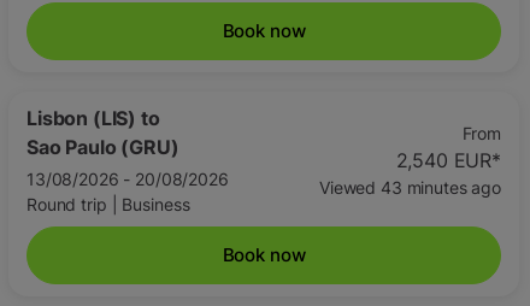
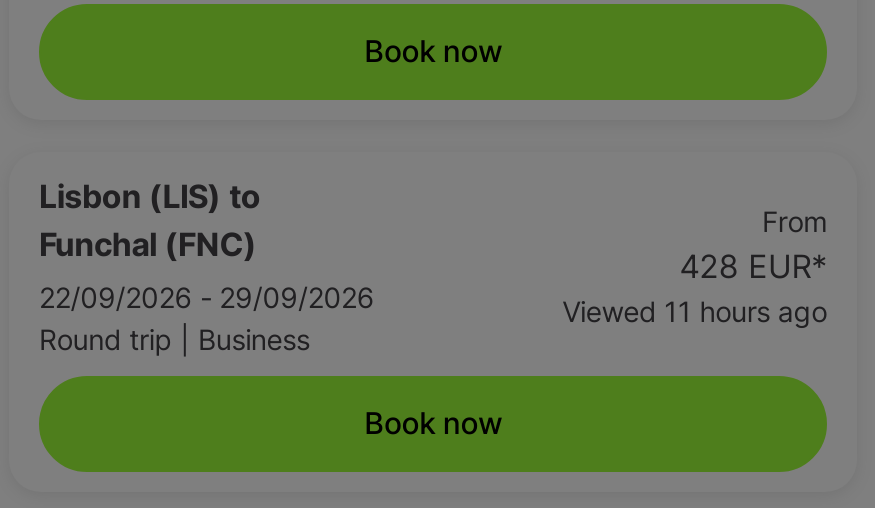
[26,135,229,189] Sao Paulo (GRU) | 13/08/2026 - 20/08/2026 -> [39,224,375,314] Funchal (FNC) | 22/09/2026 - 29/09/2026
[396,148,501,172] 2,540 EUR* -> [679,246,827,286] 428 EUR*
[319,177,501,198] Viewed 43 minutes ago -> [562,294,827,328] Viewed 11 hours ago

